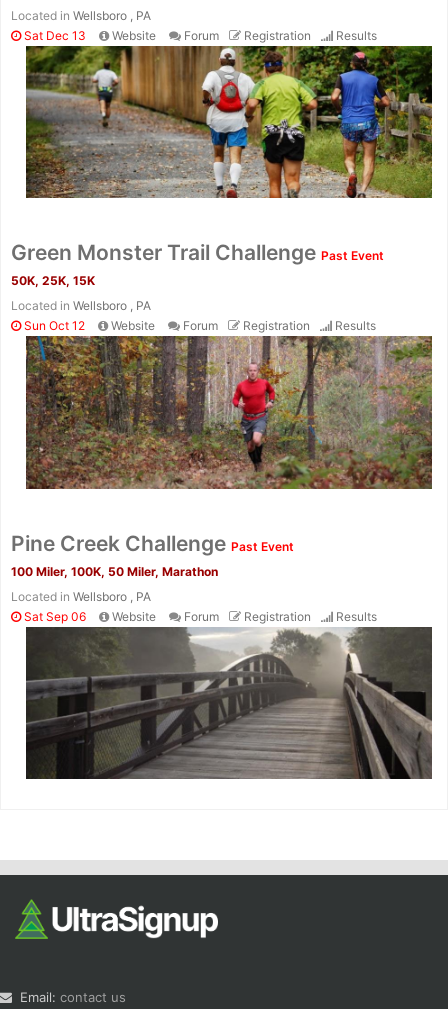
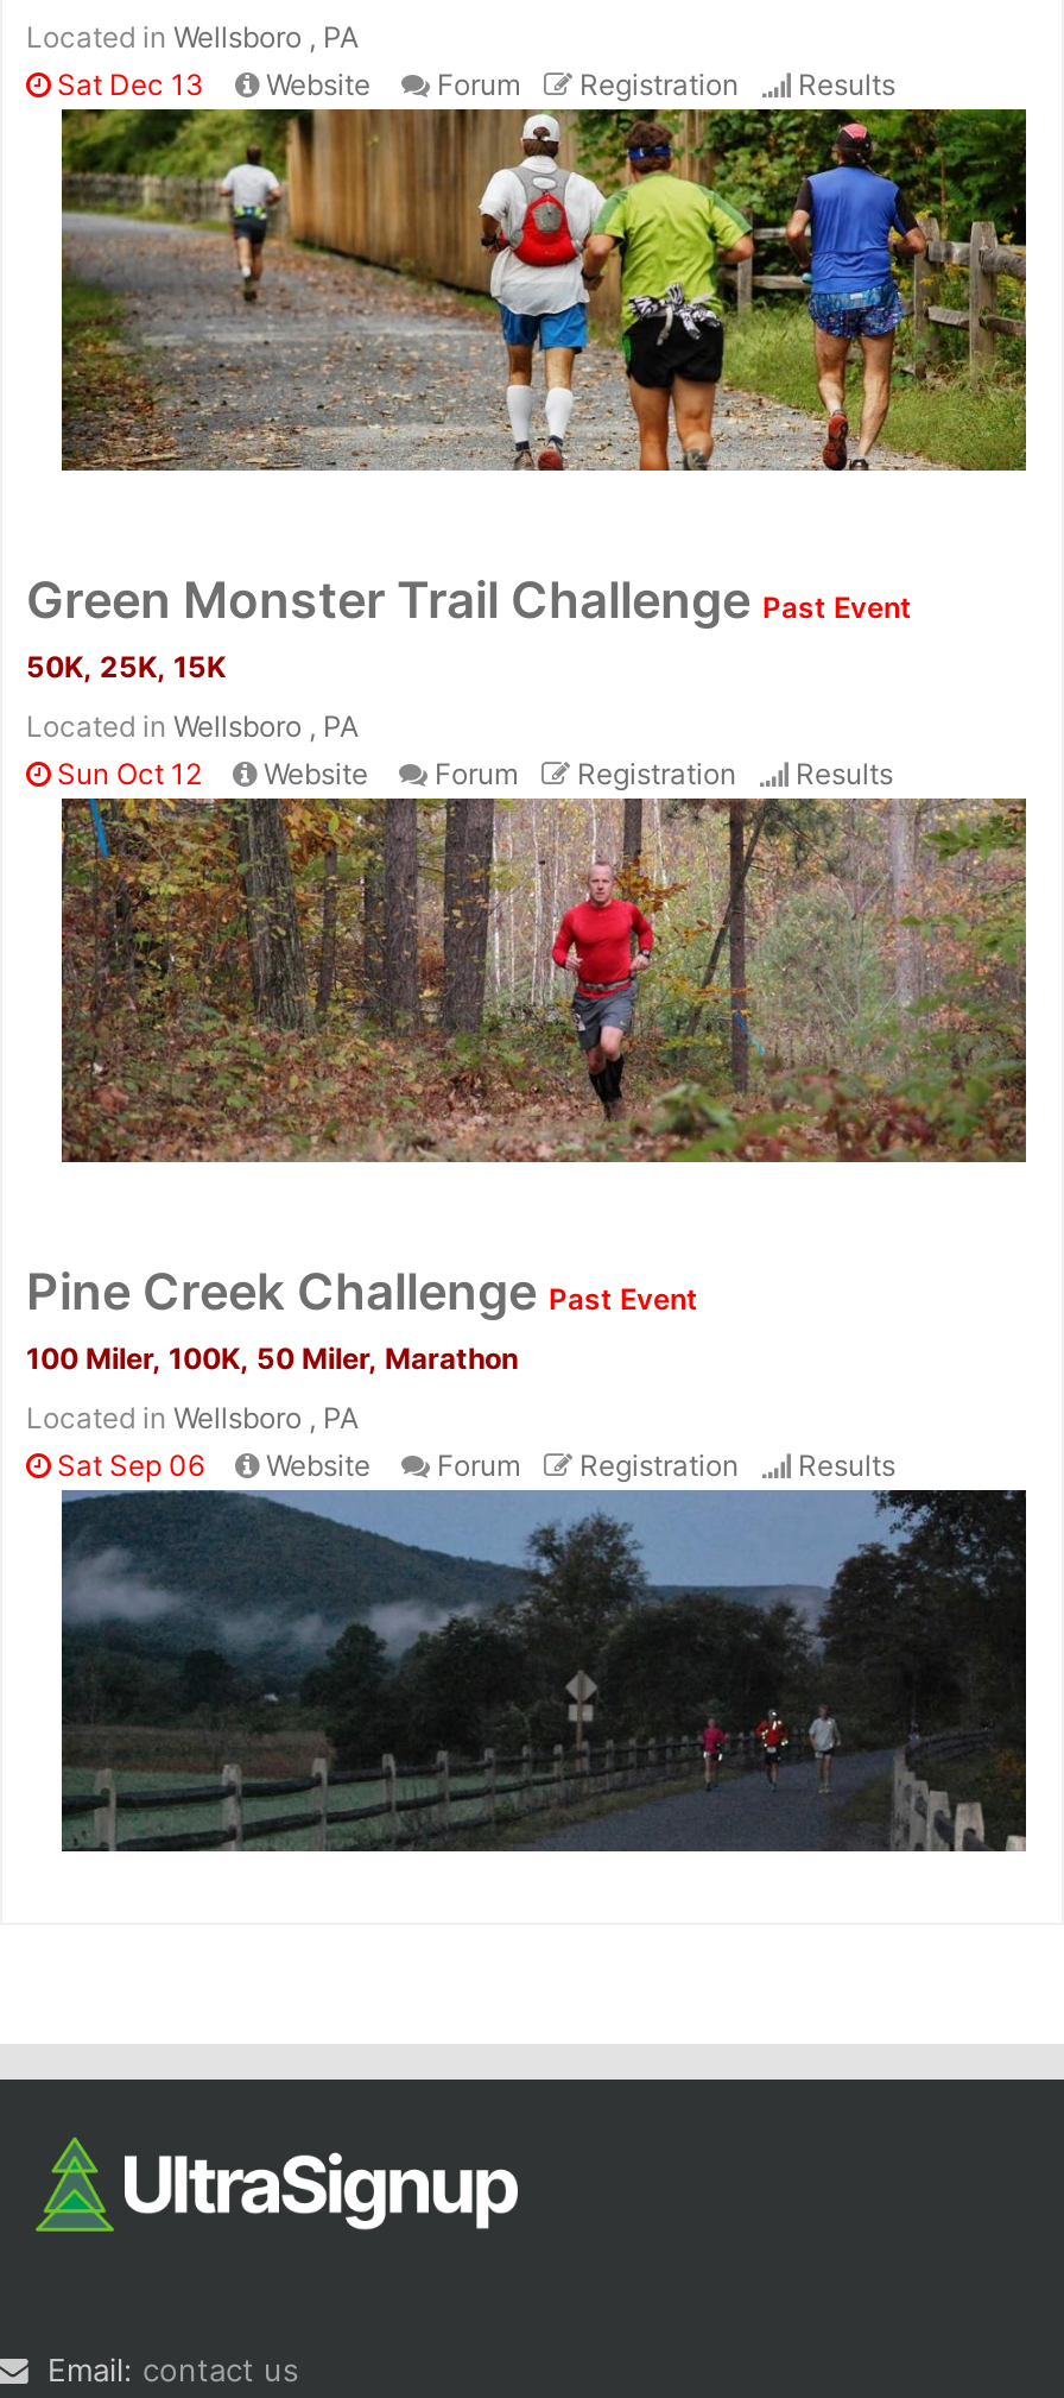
[25,626,433,779] [image] -> [59,1488,1028,1854] [image]

